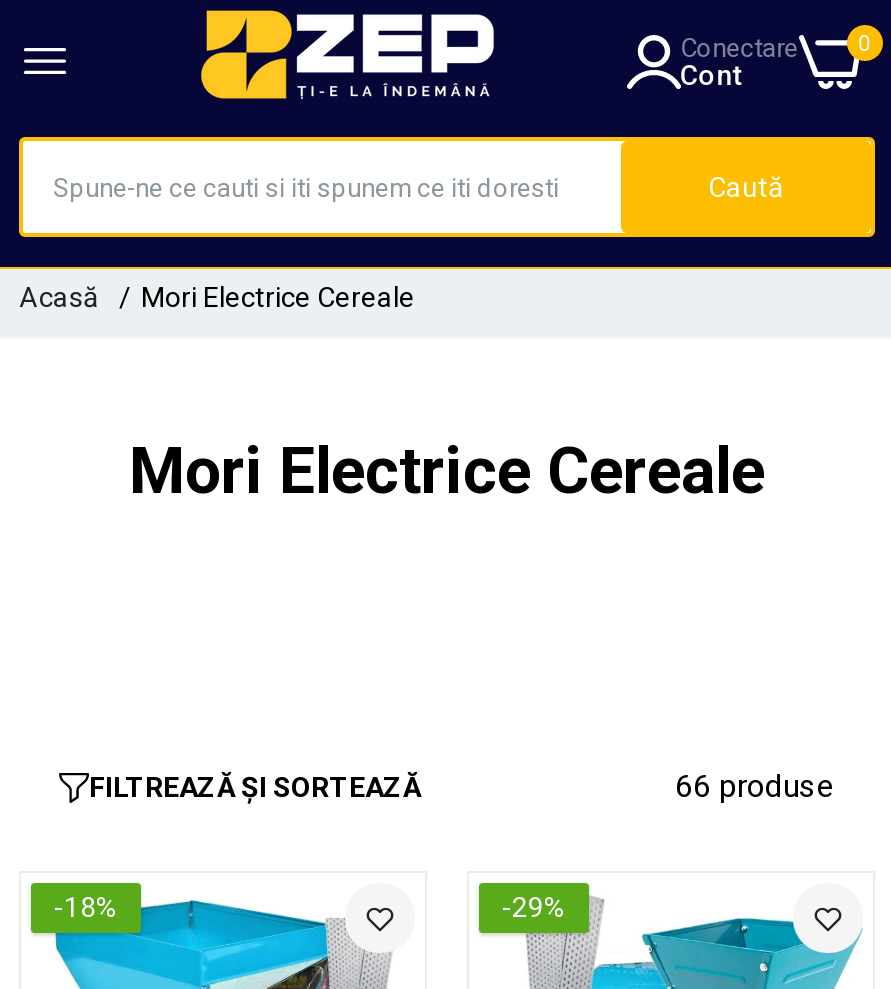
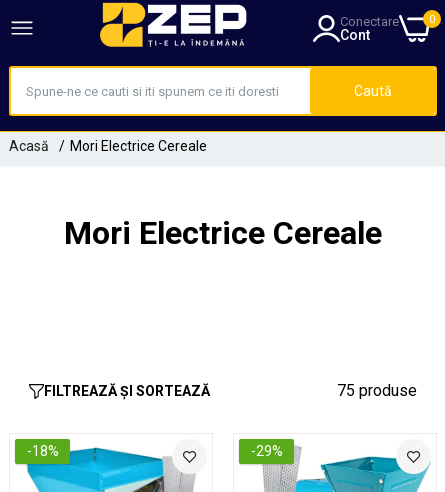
[675,767,835,805] 66 produse -> [337,381,417,400] 75 produse

